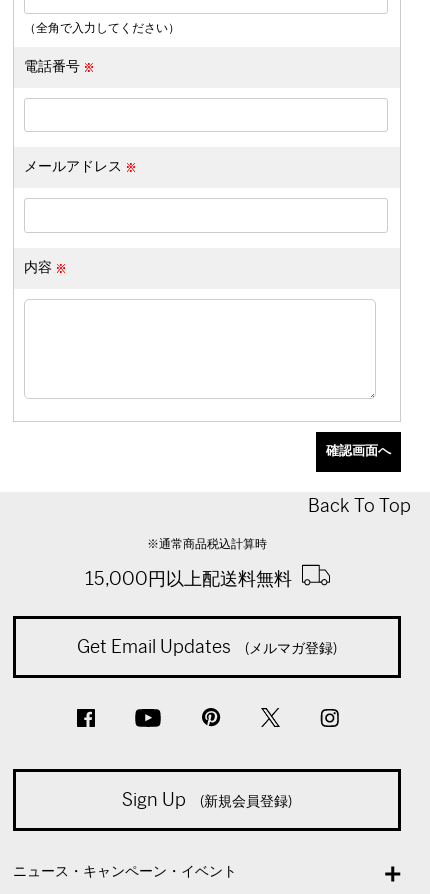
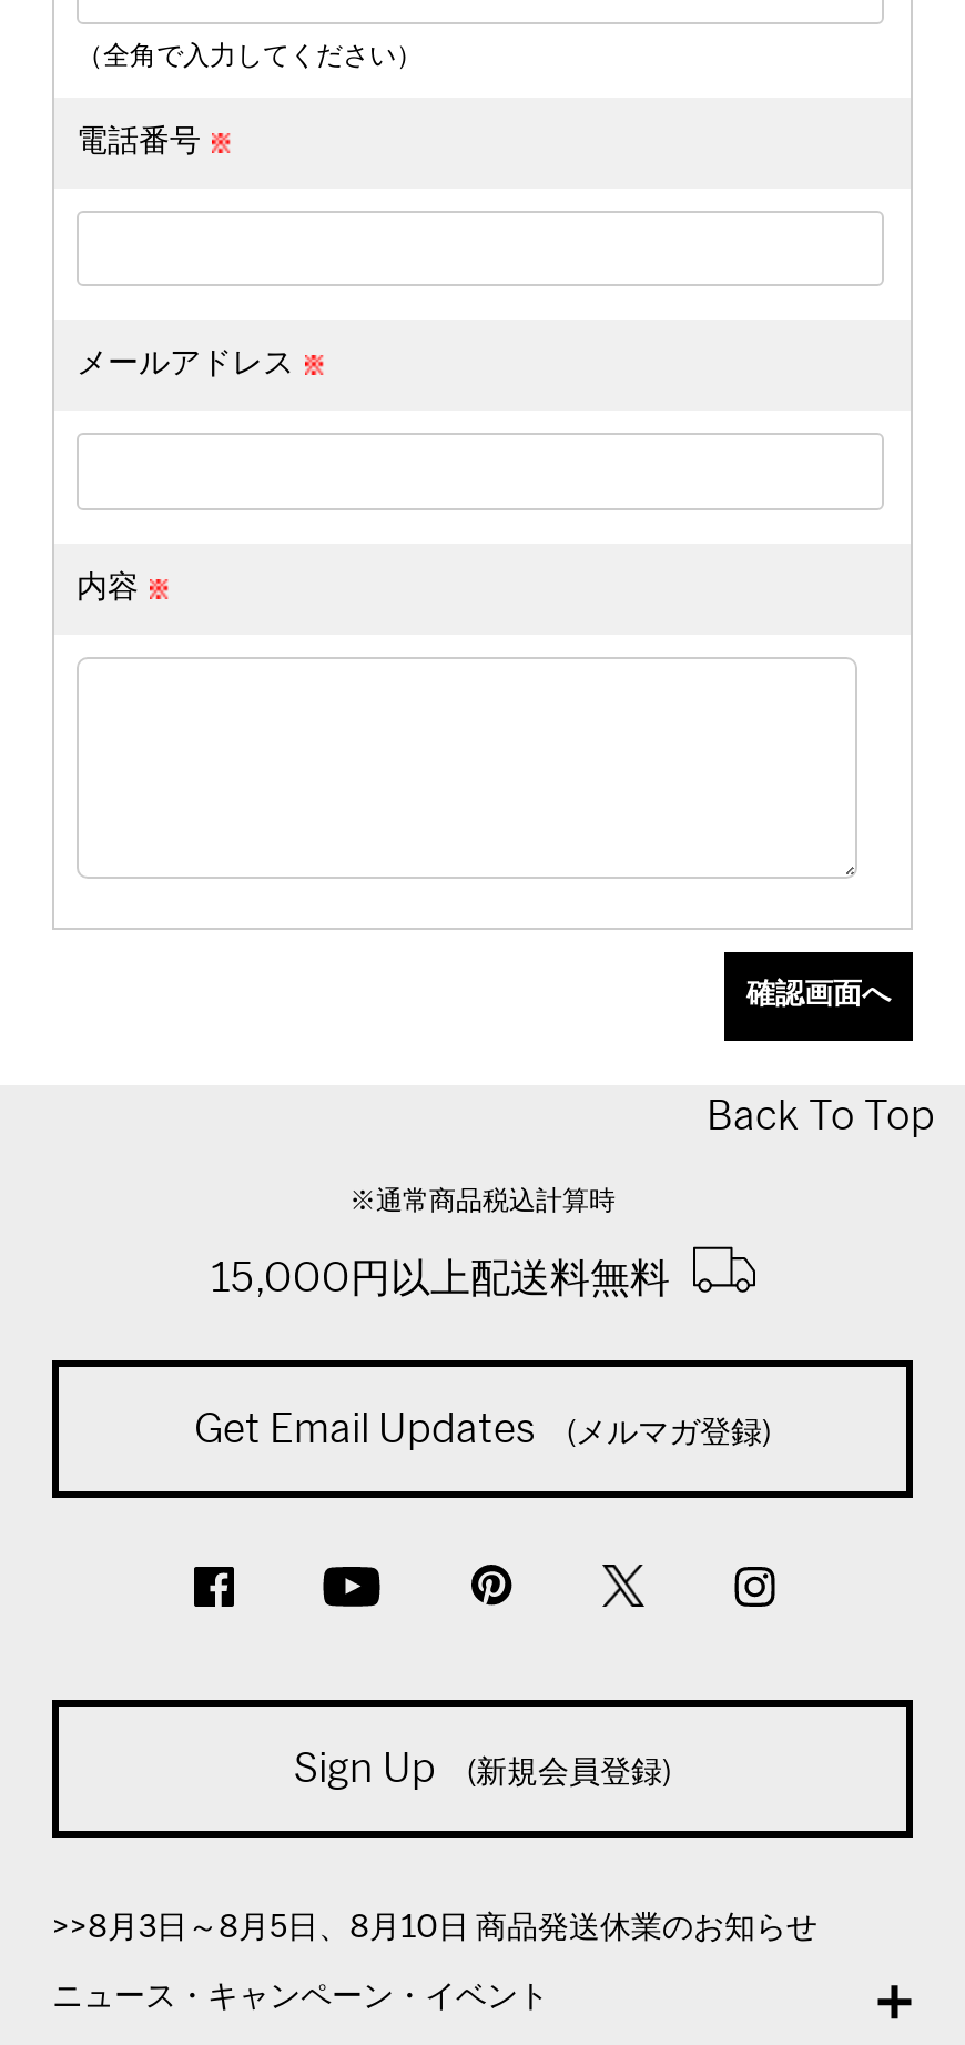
none -> [52,1912,817,1943] >>8月3日～8月5日、8月10日 商品発送休業のお知らせ

